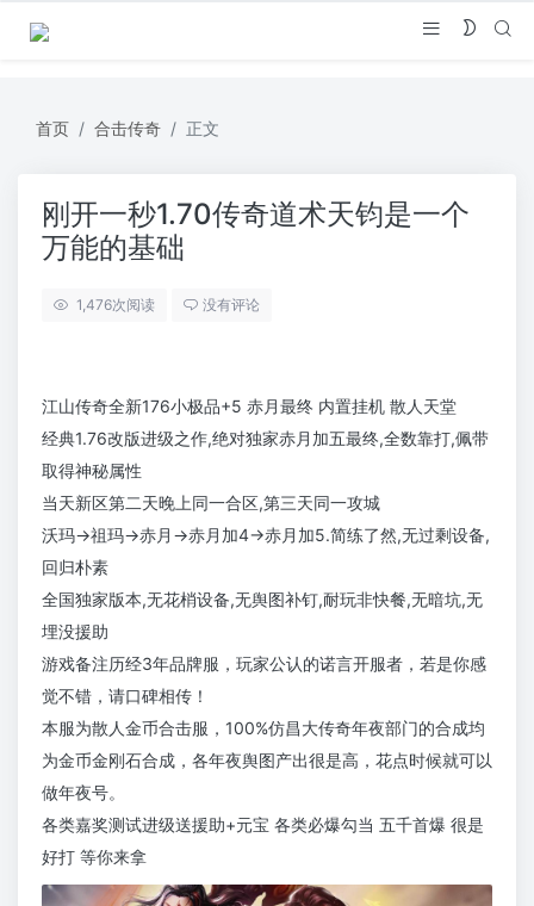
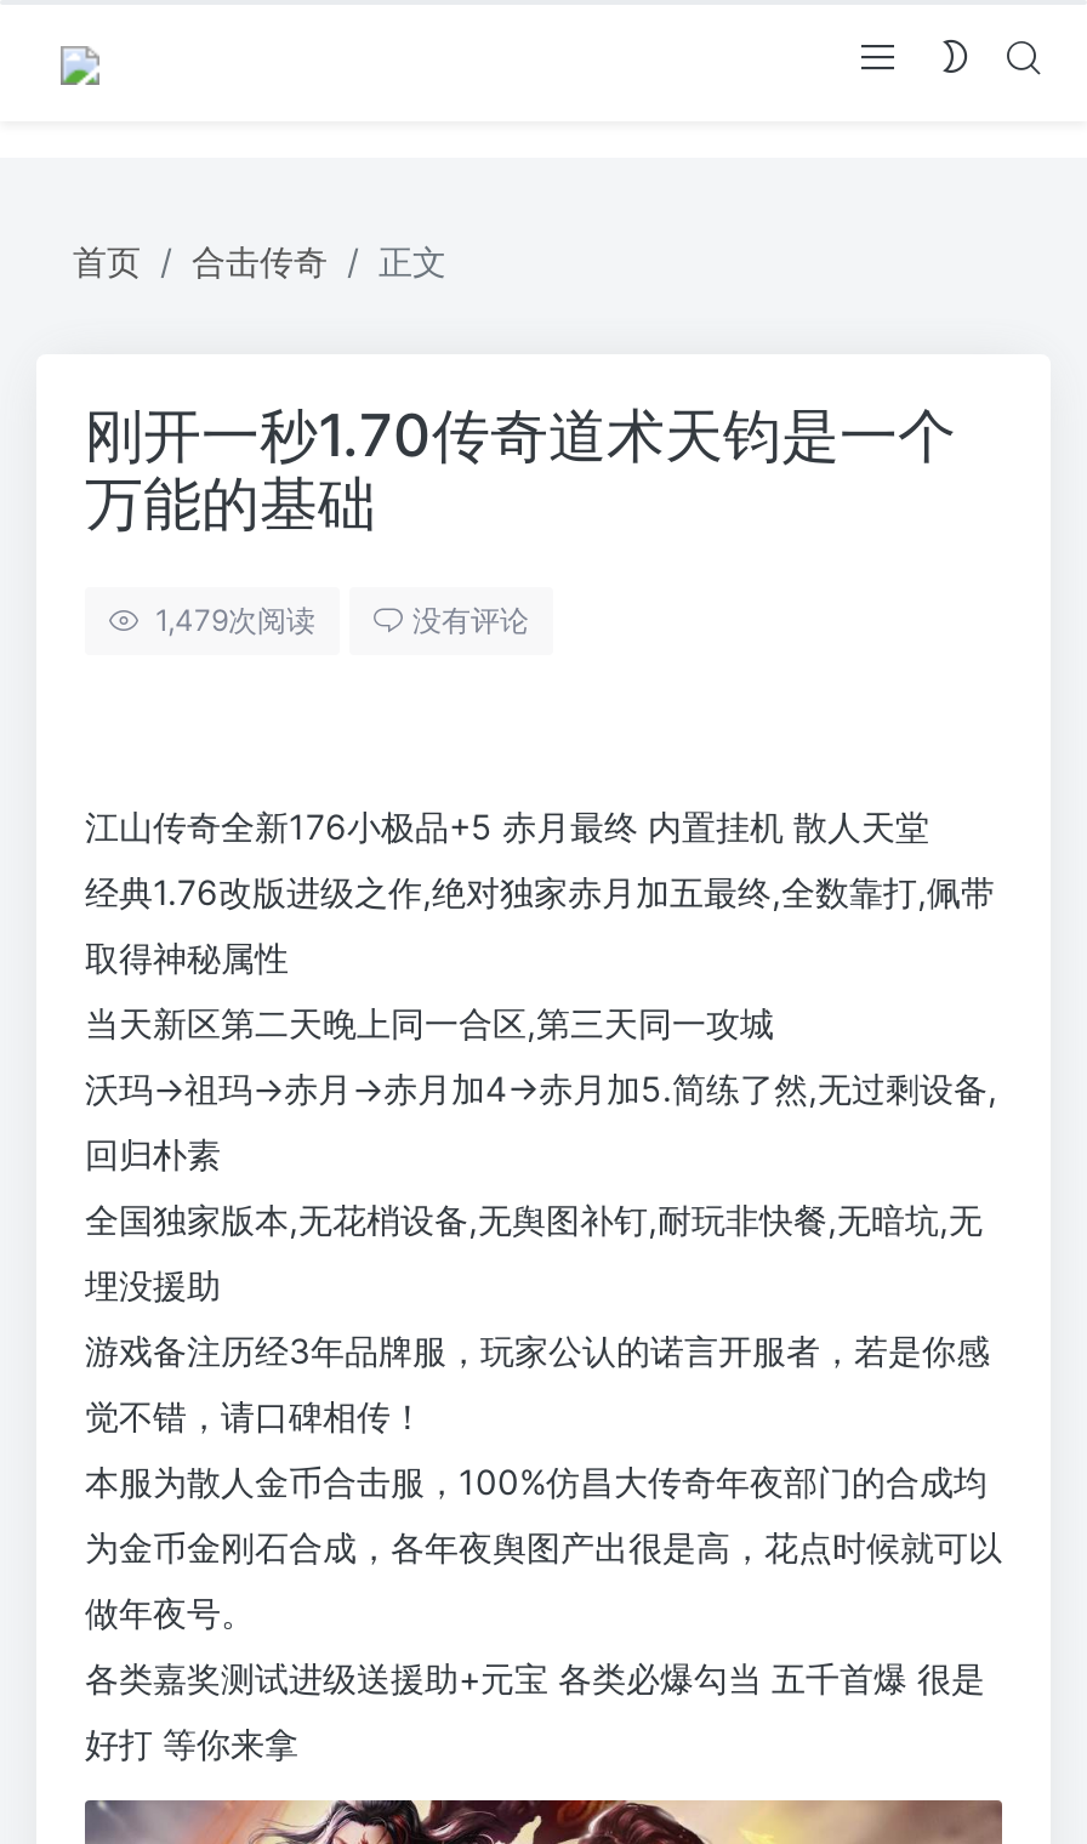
[76,296,155,314] 1,476次阅读 -> [155,602,315,638] 1,479次阅读

